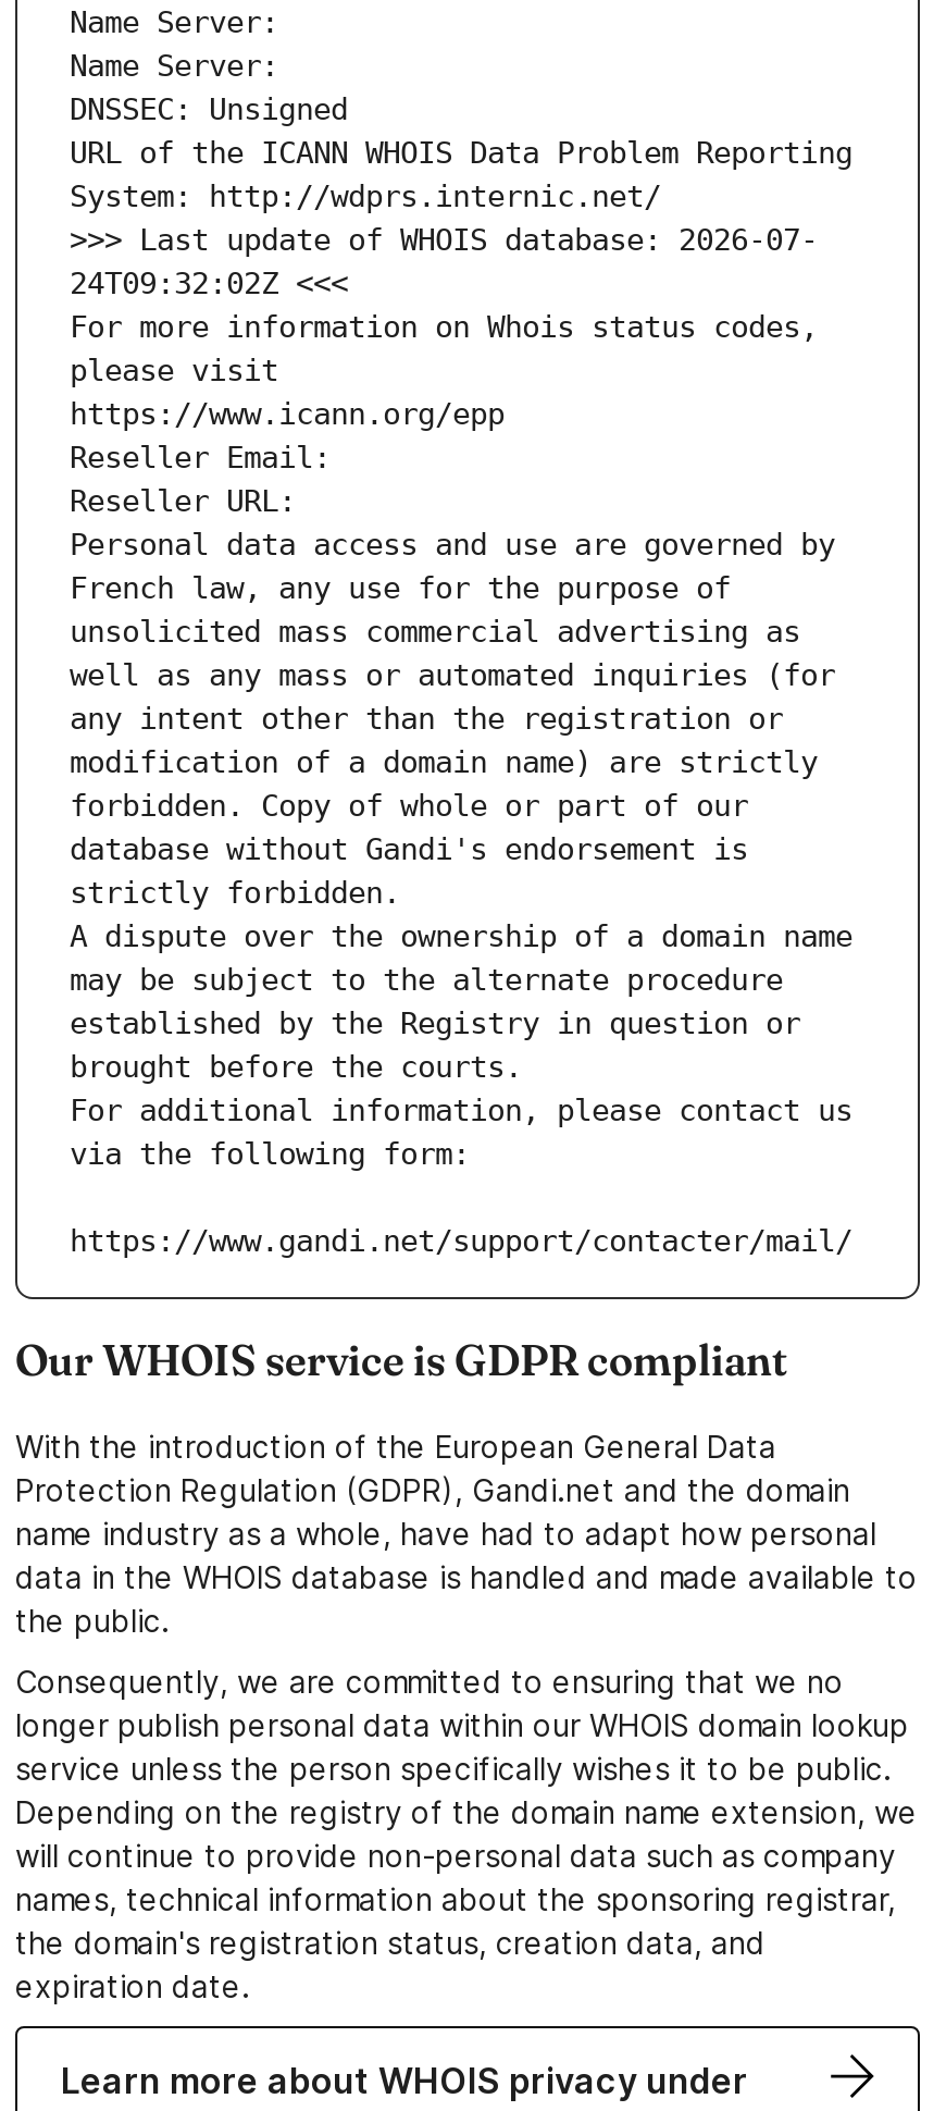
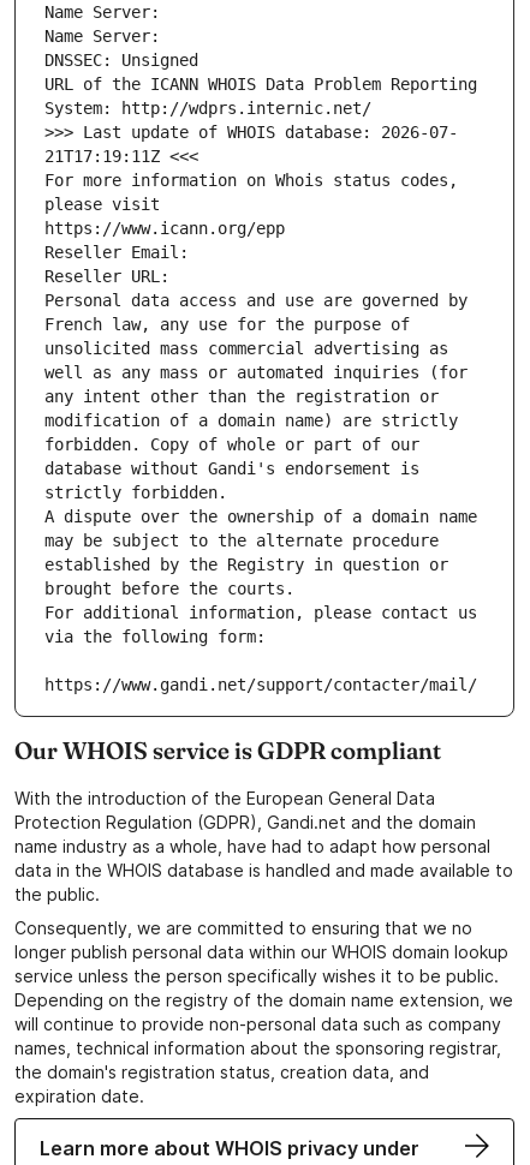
[70,266,348,301] 24T09:32:02Z <<< -> [44,147,198,166] 21T17:19:11Z <<<

